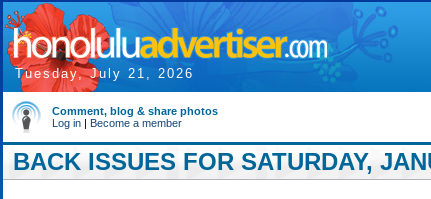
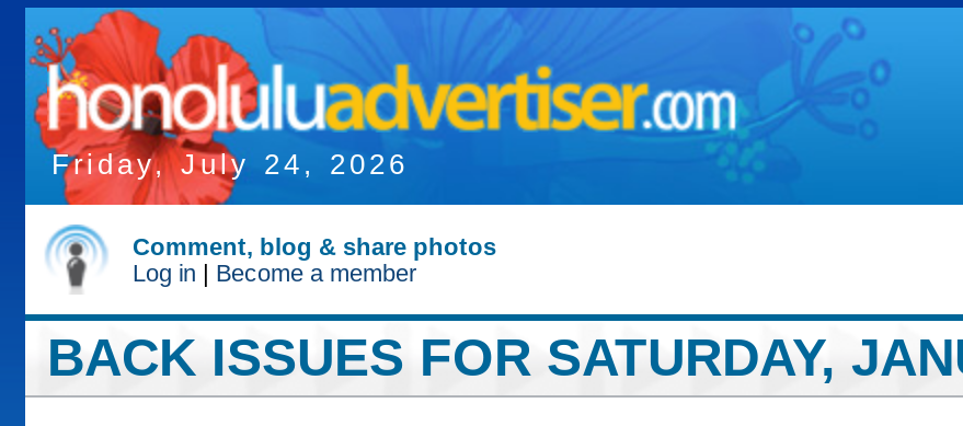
[15,66,194,81] Tuesday, July 21, 2026 -> [51,148,409,181] Friday, July 24, 2026

